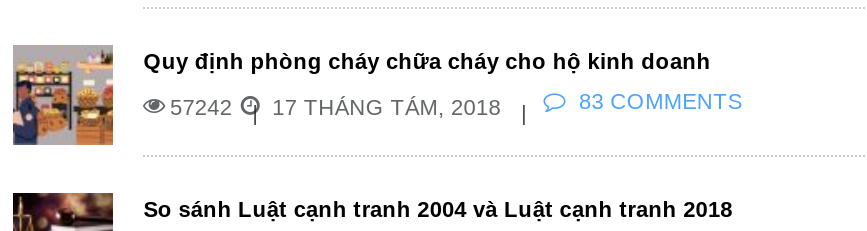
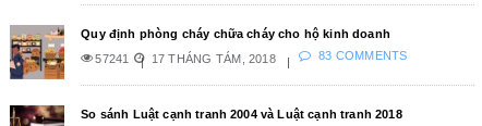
[170,95,501,119] 57242 17 THÁNG TÁM, 2018 -> [95,52,276,65] 57241 17 THÁNG TÁM, 2018

